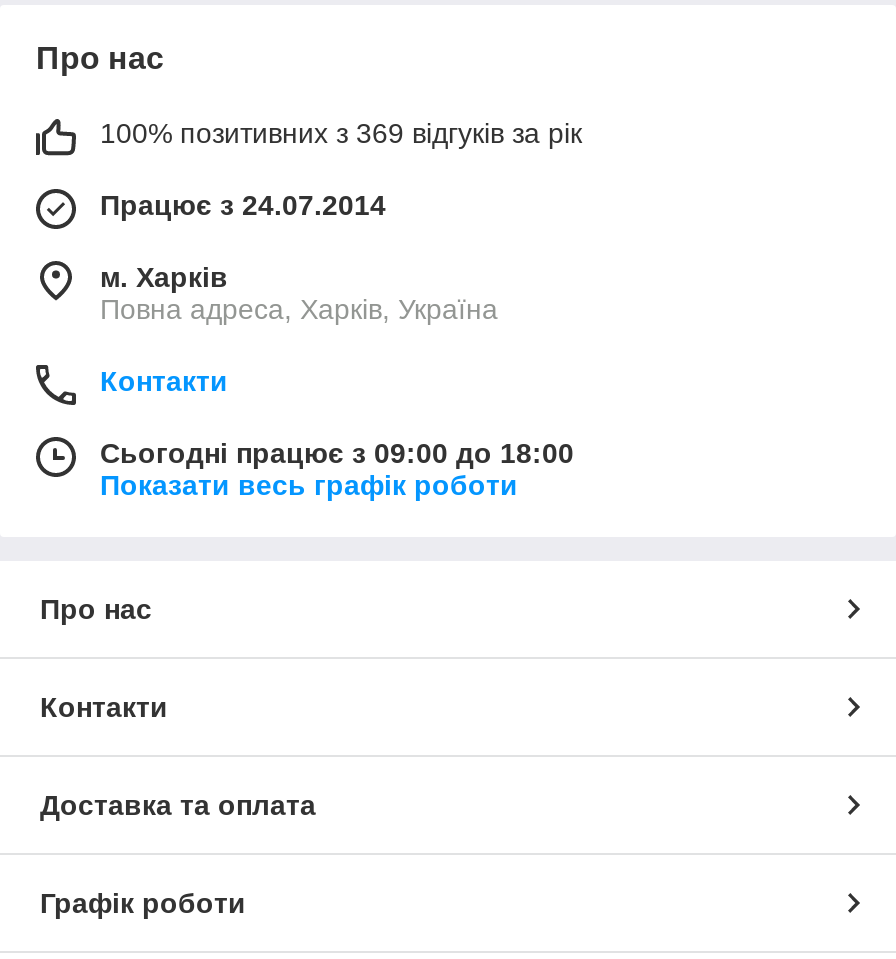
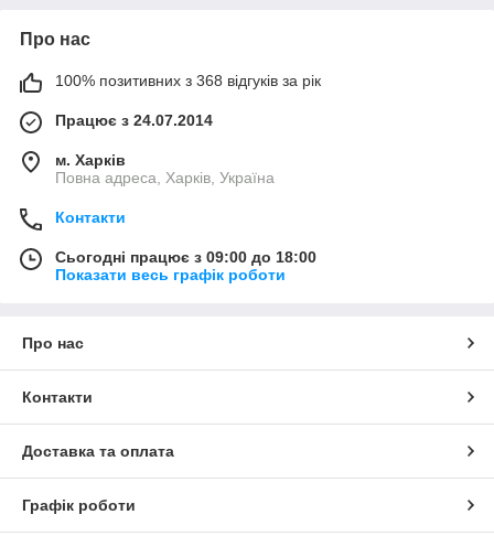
[100,118,582,150] 100% позитивних з 369 відгуків за рік -> [55,72,321,90] 100% позитивних з 368 відгуків за рік

